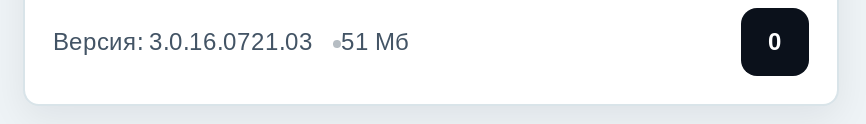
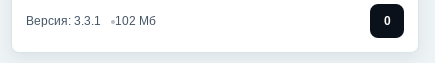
[53,28,409,56] Версия: 3.0.16.0721.03 | 51 Мб -> [26,14,156,28] Версия: 3.3.1 | 102 Мб

